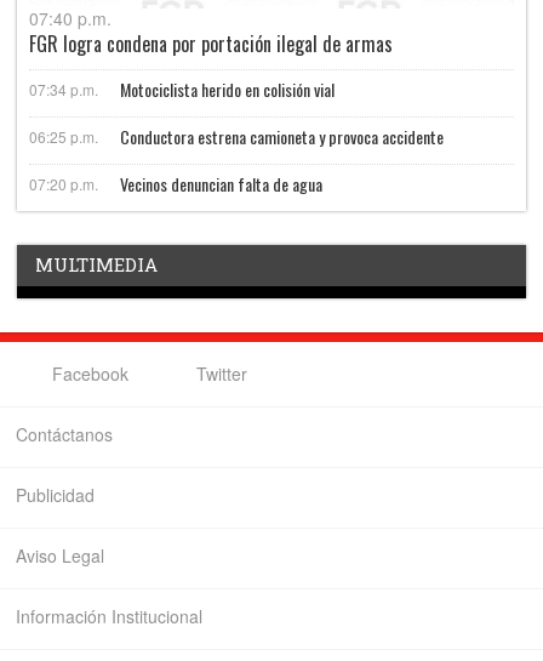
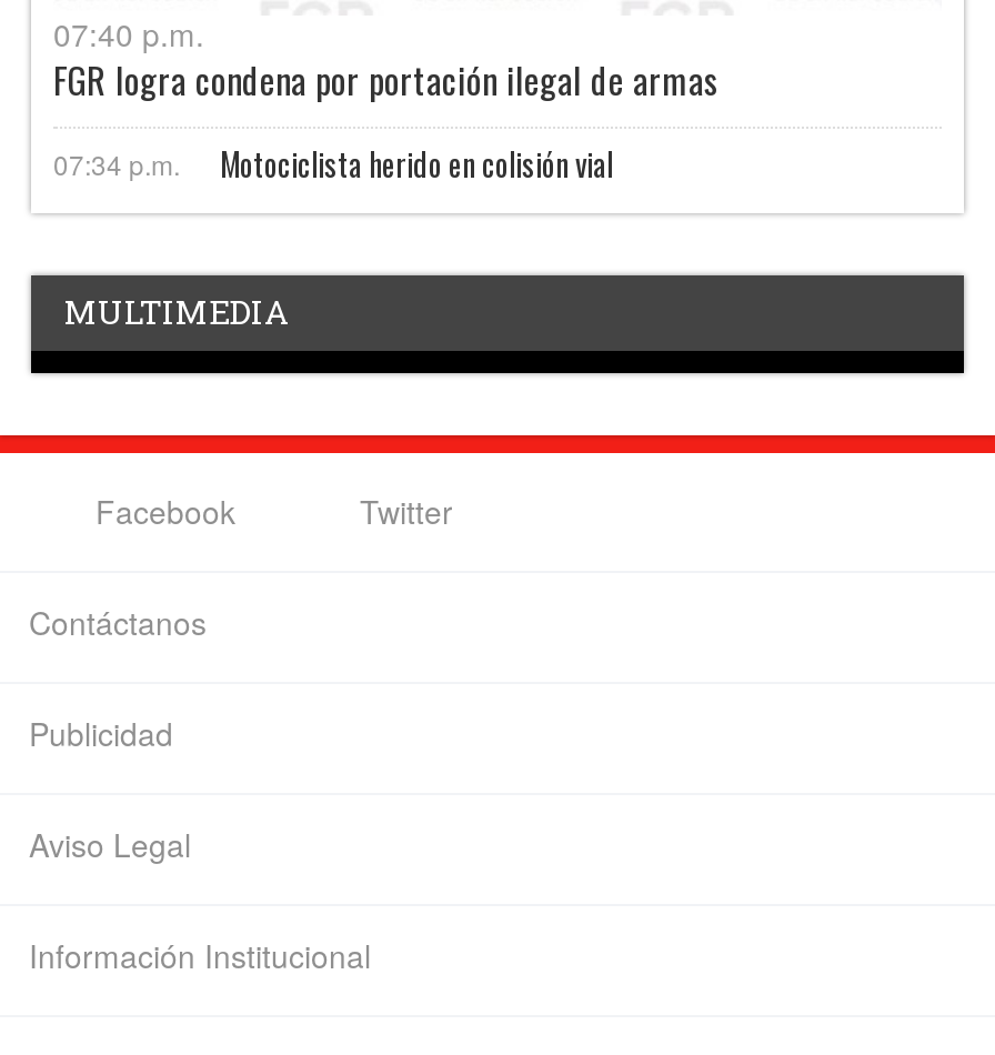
[29,124,444,197] 06:25 p.m. | Conductora estrena camioneta y provoca accidente | 07:20 p.m. | Vecinos denuncian falta de agua -> none

